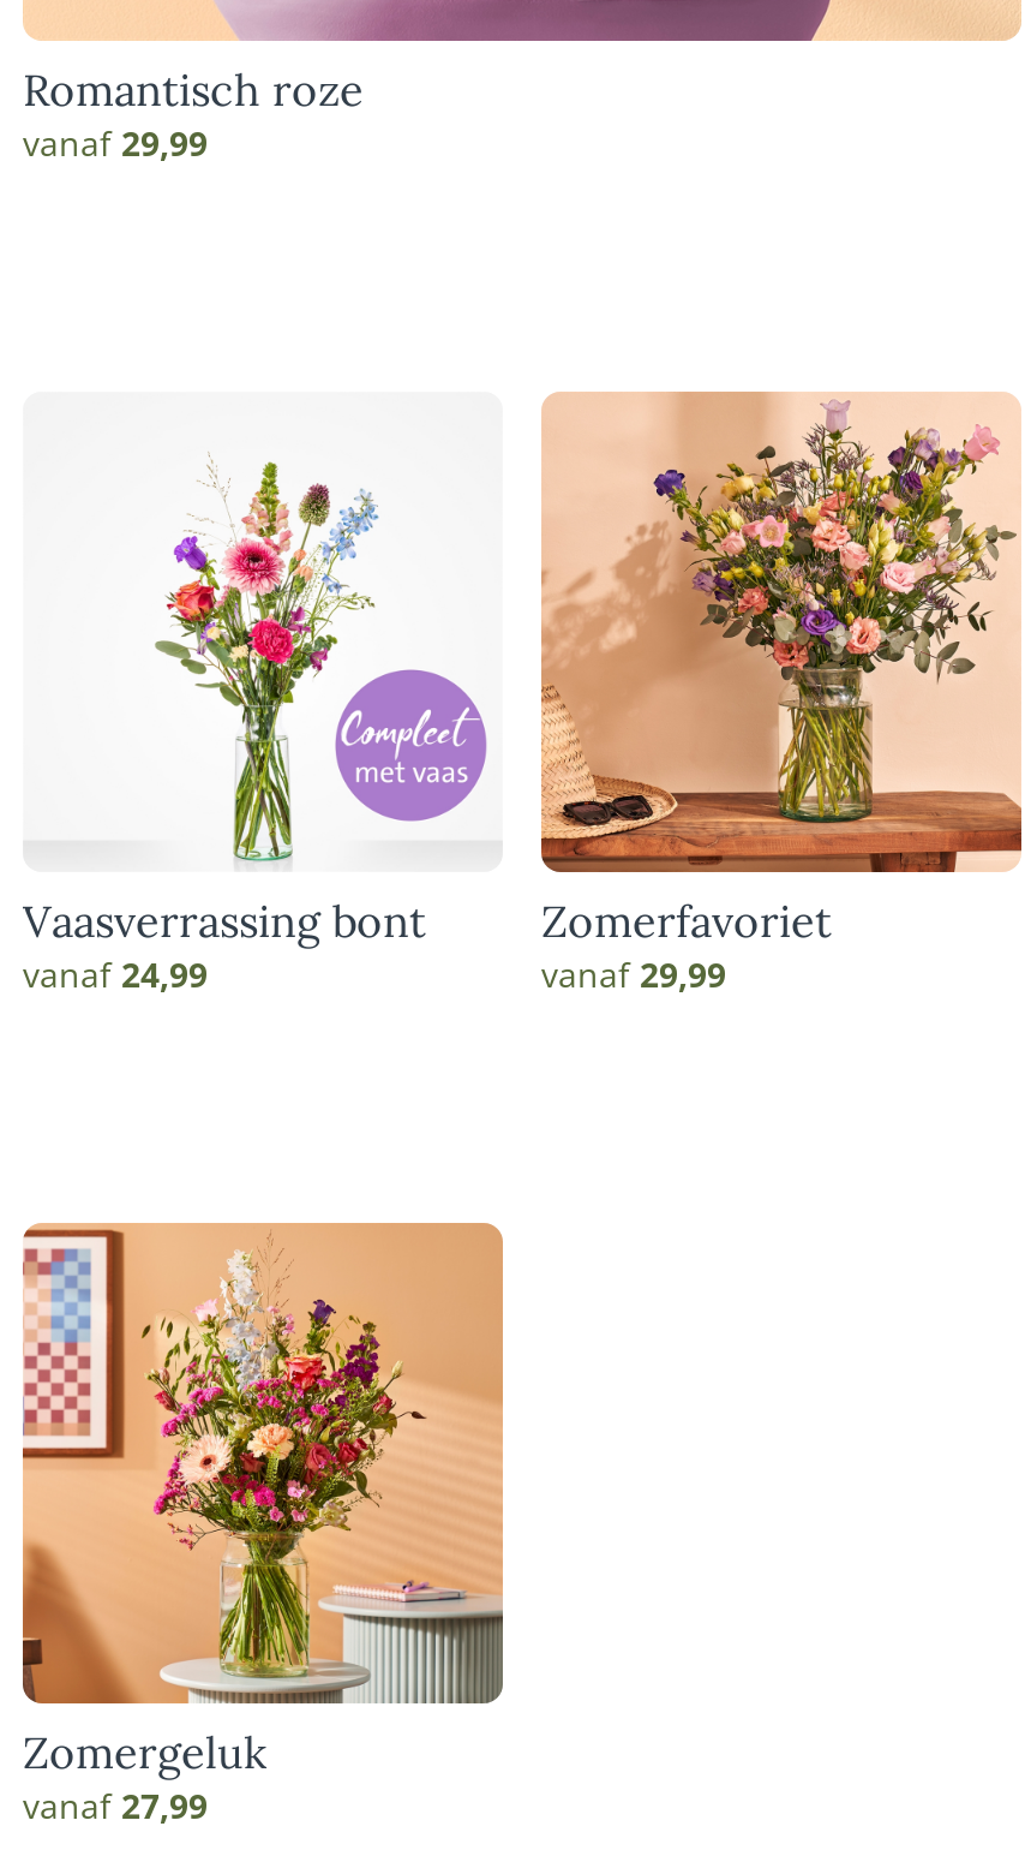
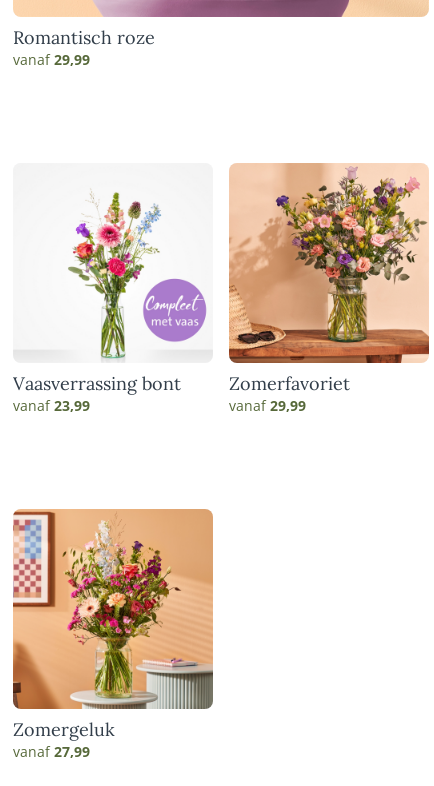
[23,951,208,997] vanaf 24,99 -> [13,396,90,415] vanaf 23,99

